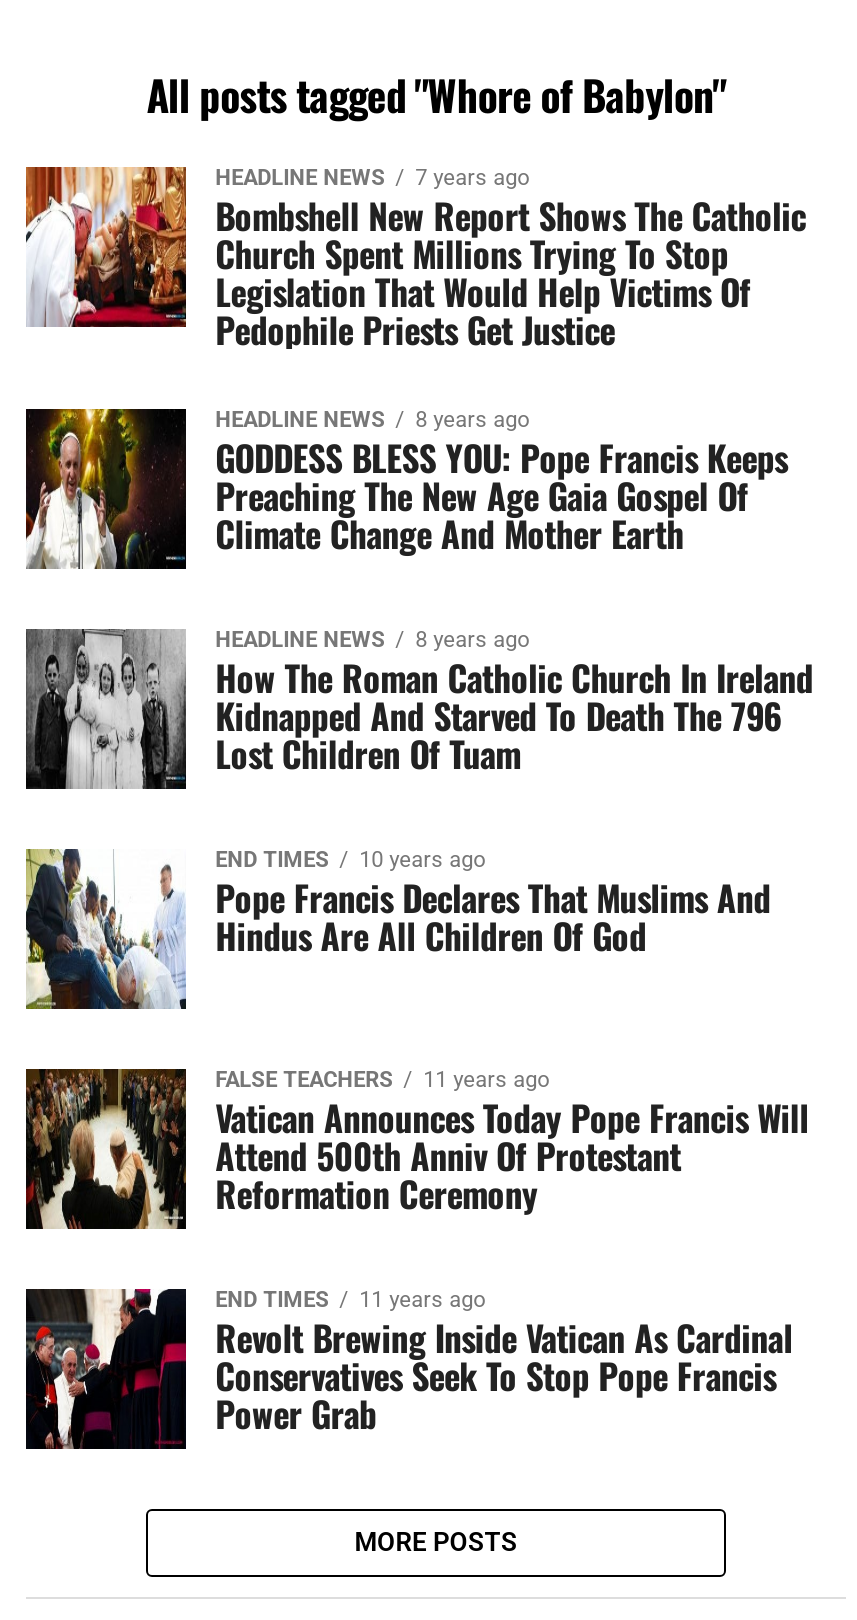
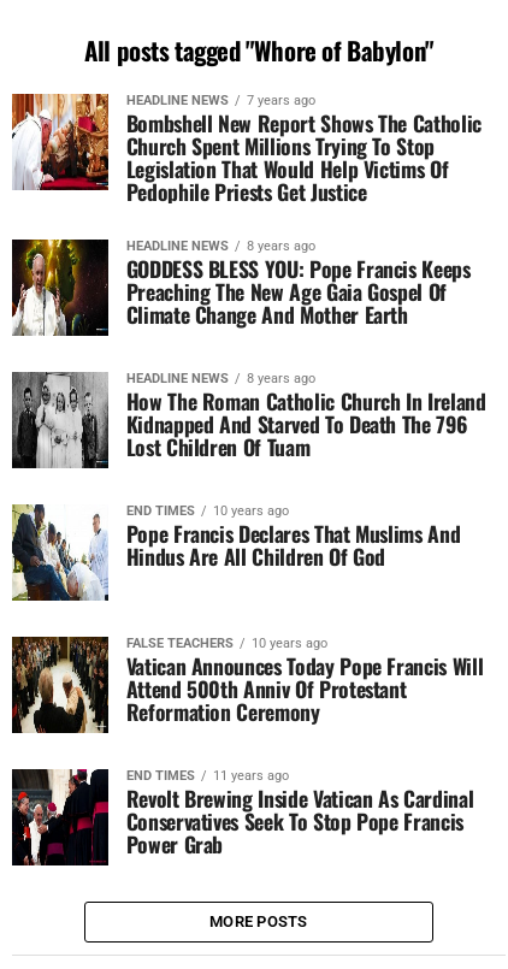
[215,1067,549,1093] FALSE TEACHERS 11 years ago -> [126,636,327,651] FALSE TEACHERS 10 years ago

